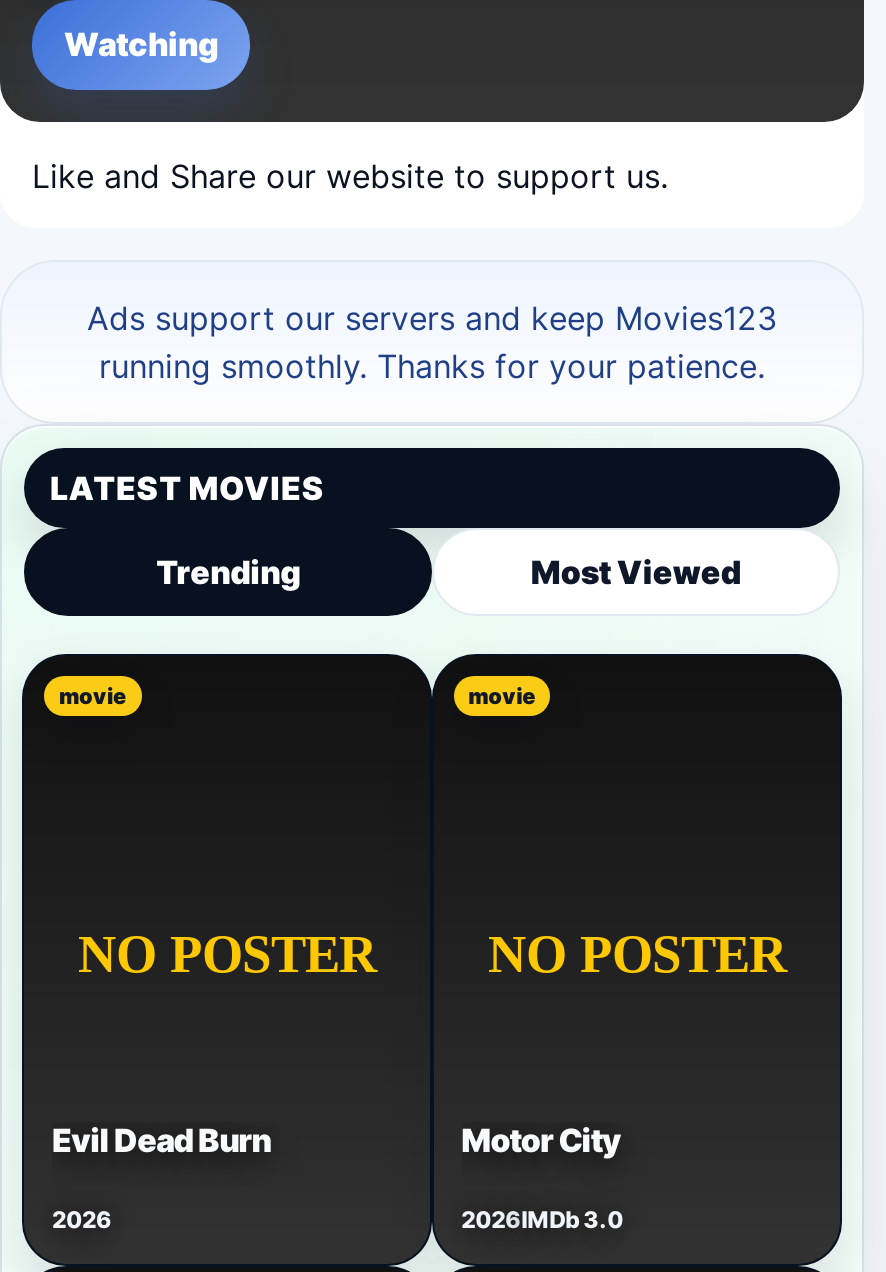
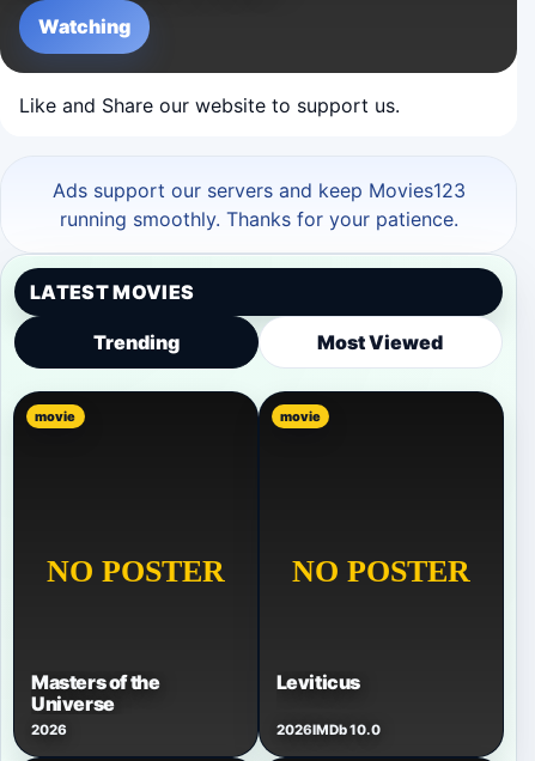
[52,1120,271,1160] Evil Dead Burn -> [31,670,160,715] Masters of the | Universe
[461,1120,621,1160] Motor City -> [276,670,360,694] Leviticus
[461,1206,623,1234] 2026IMDb 3.0 -> [276,722,380,738] 2026IMDb 10.0

